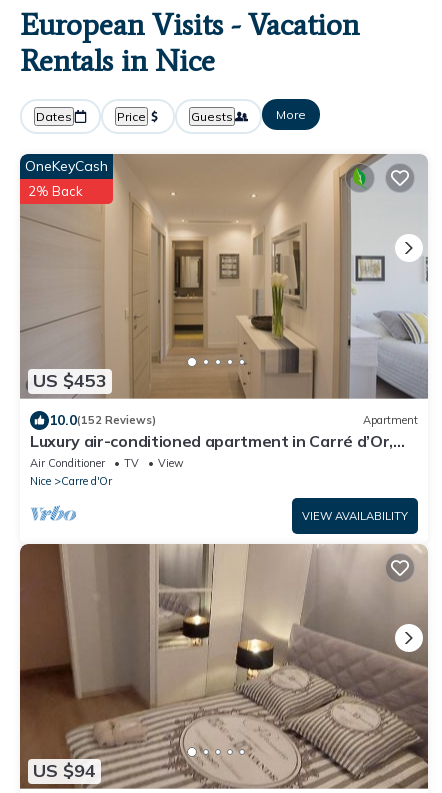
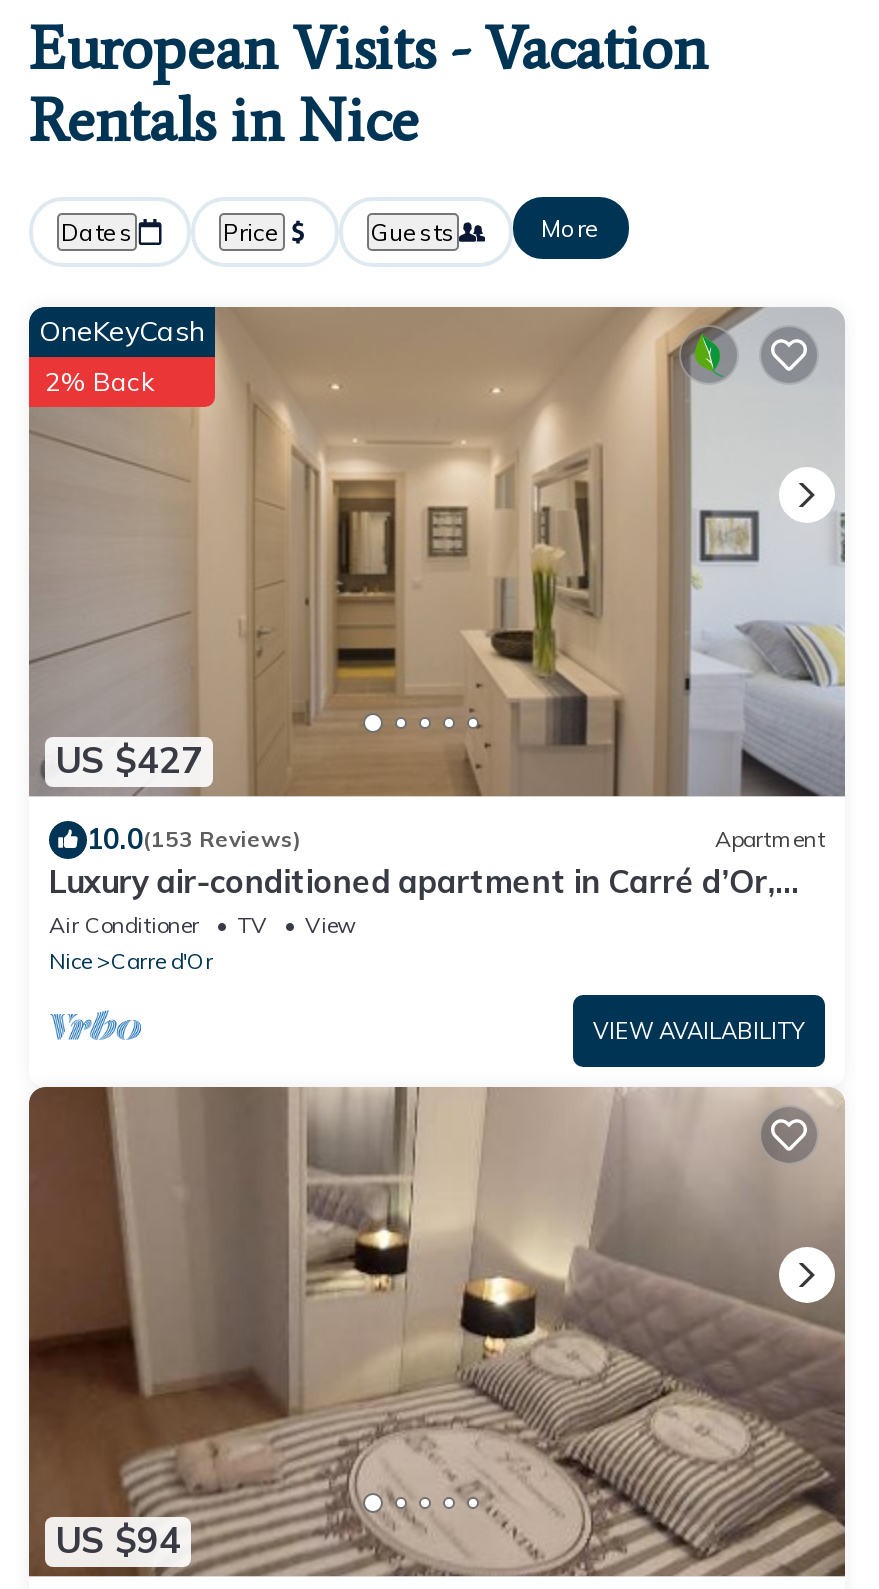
[33,369,107,392] US $453 -> [55,738,203,784] US $427
[49,411,156,429] 10.0(152 Reviews) -> [87,821,301,857] 10.0(153 Reviews)

